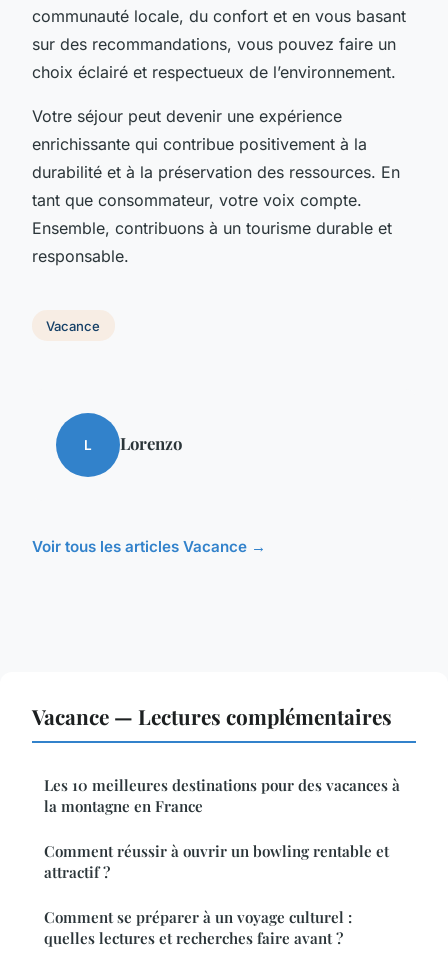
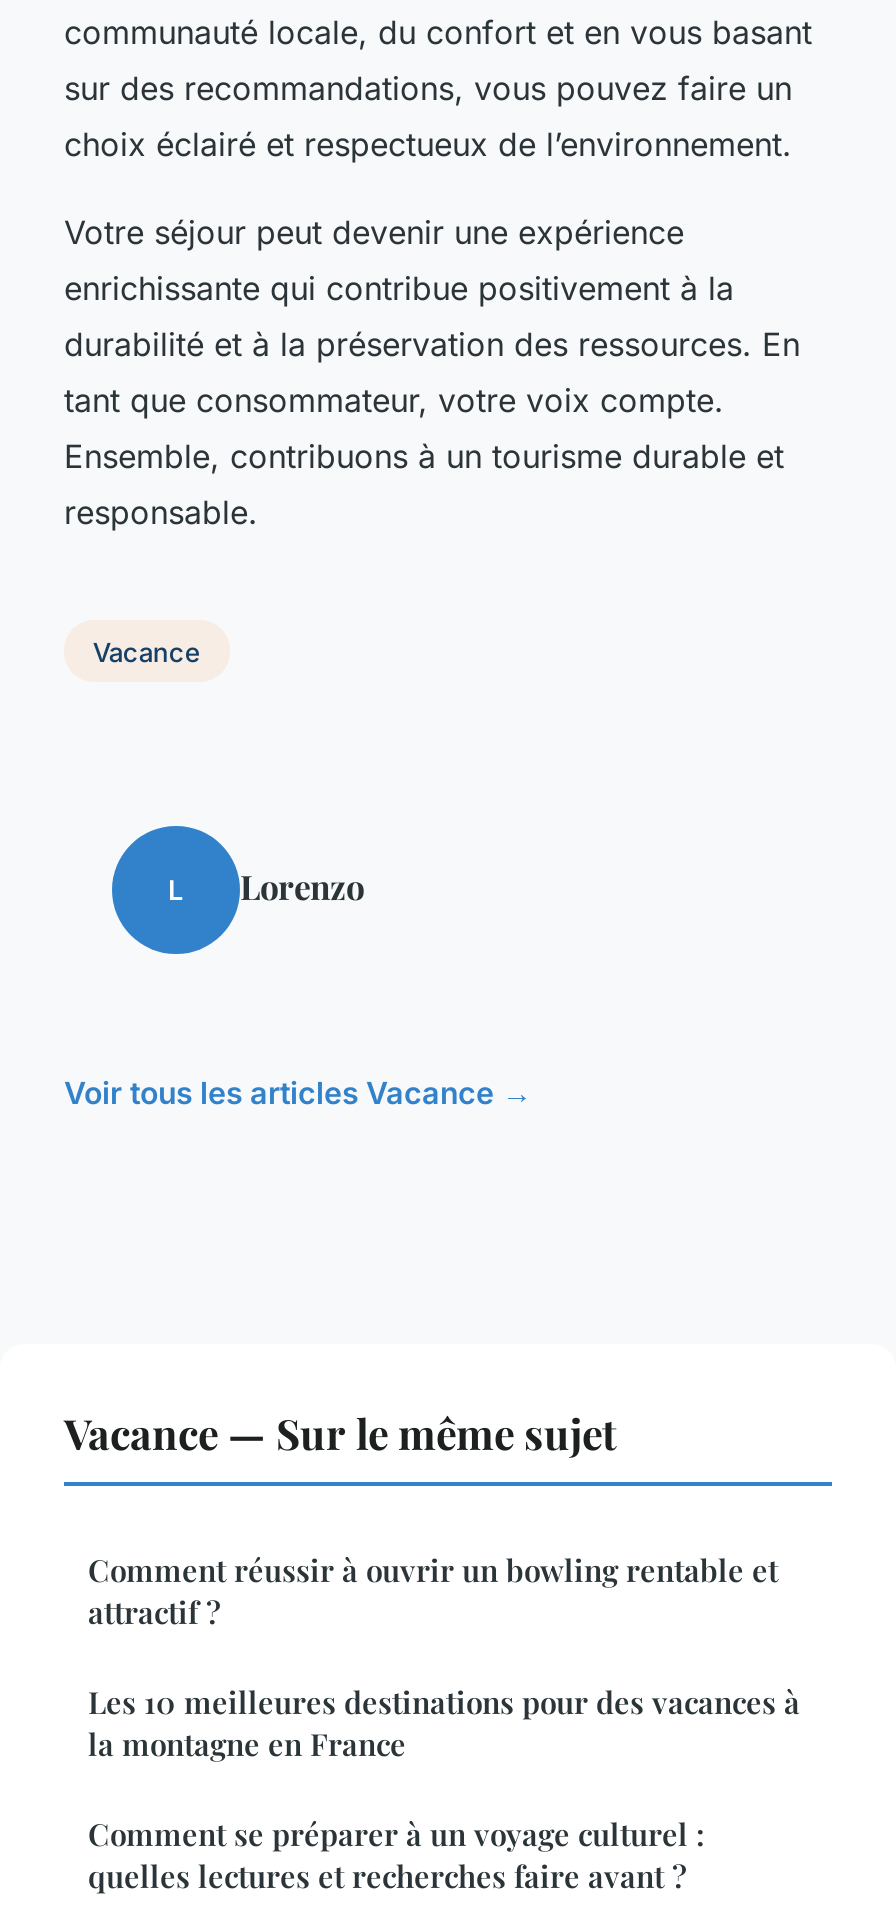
[32,702,392,730] Vacance — Lectures complémentaires -> [64,1405,616,1461] Vacance — Sur le même sujet
moved [44,775,400,816] -> [88,1683,800,1765]: Les 10 meilleures destinations pour des vacances à | la montagne en France
moved [44,841,389,882] -> [88,1551,778,1633]: Comment réussir à ouvrir un bowling rentable et | attractif ?

